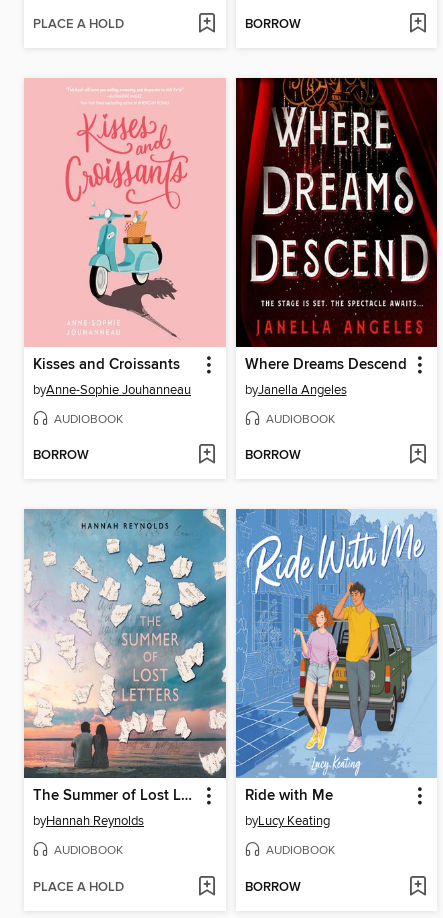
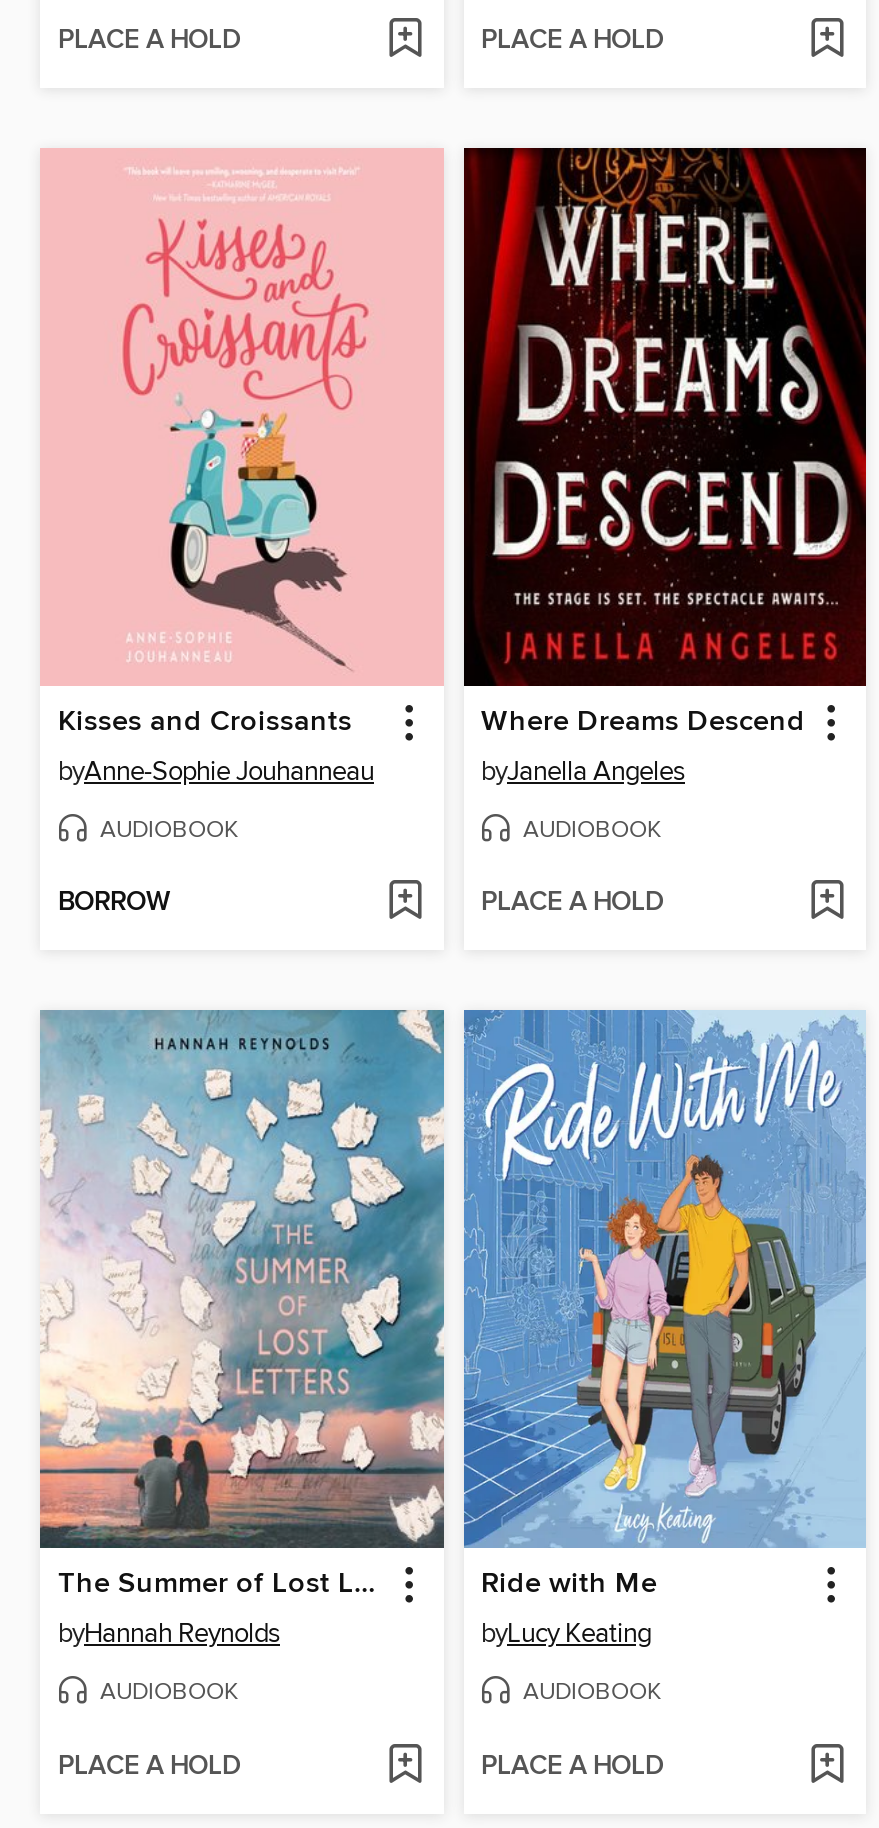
[244,16,300,33] BORROW -> [481,24,663,58] PLACE A HOLD
[244,447,300,464] BORROW -> [481,887,663,921] PLACE A HOLD
[244,879,300,896] BORROW -> [481,1749,663,1783] PLACE A HOLD

